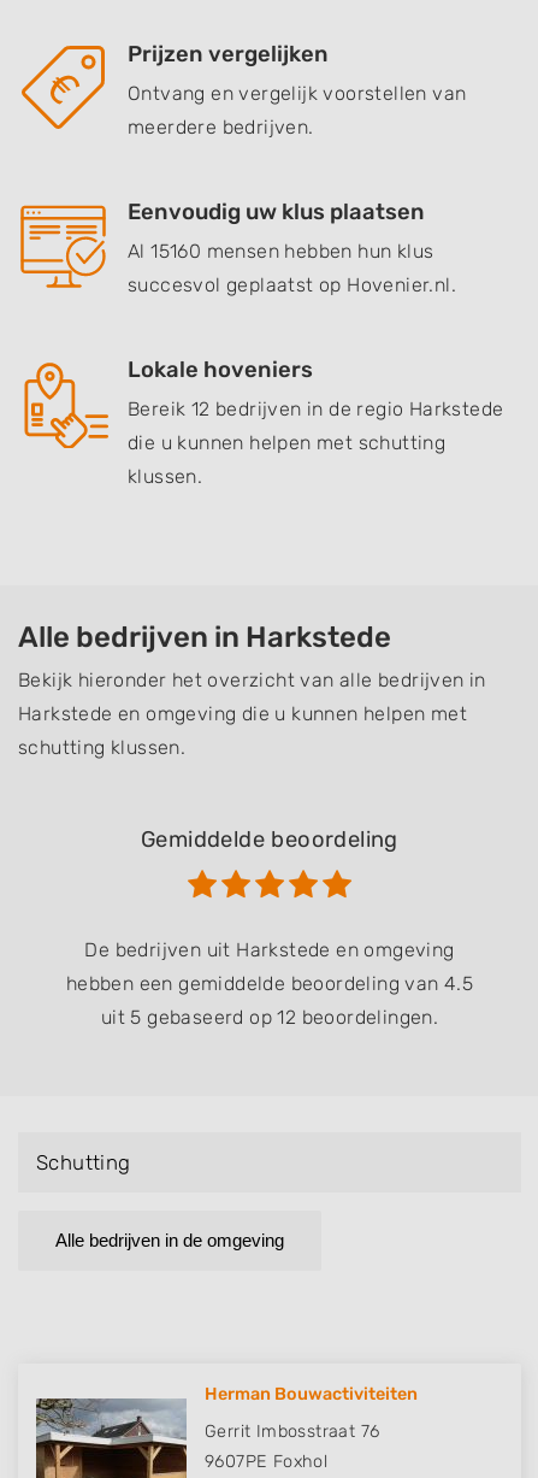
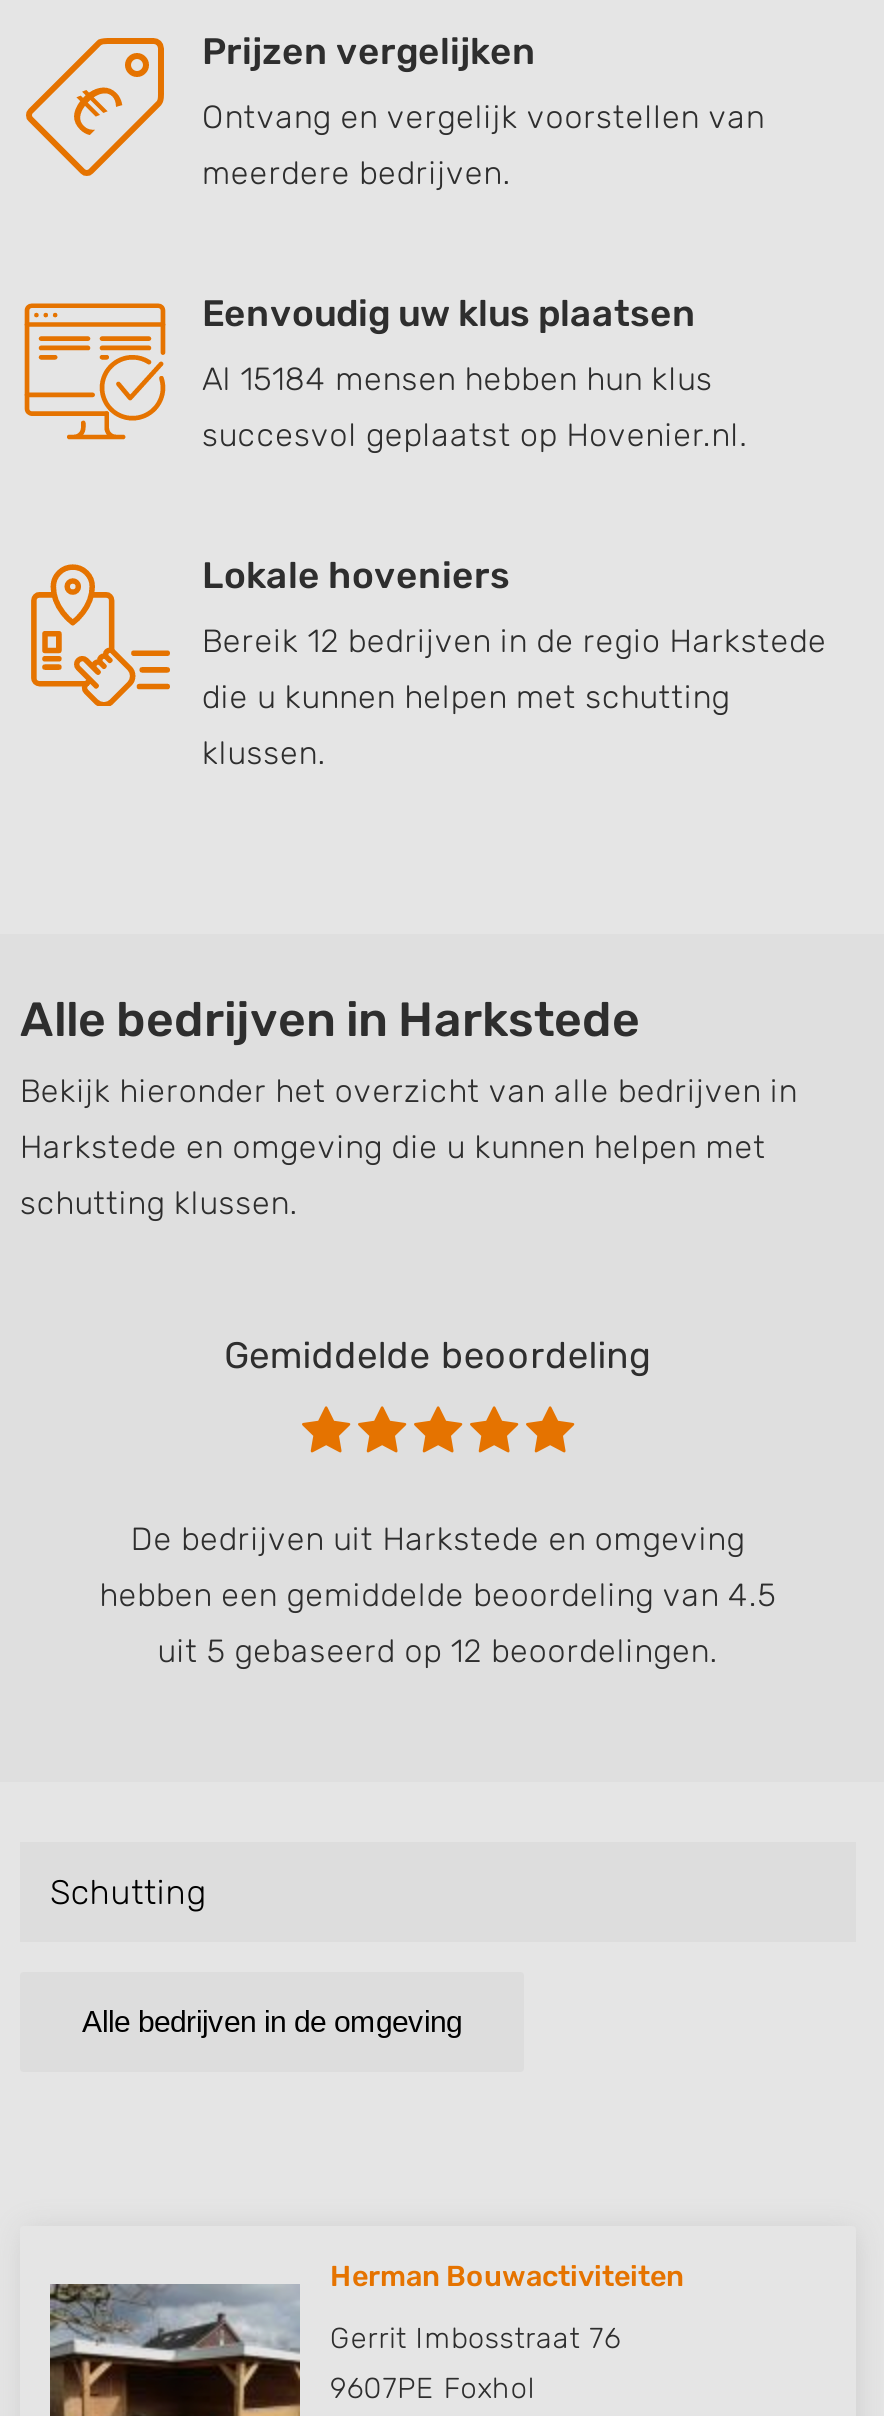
[128,240,434,263] Al 15160 mensen hebben hun klus -> [202,360,713,398] Al 15184 mensen hebben hun klus

